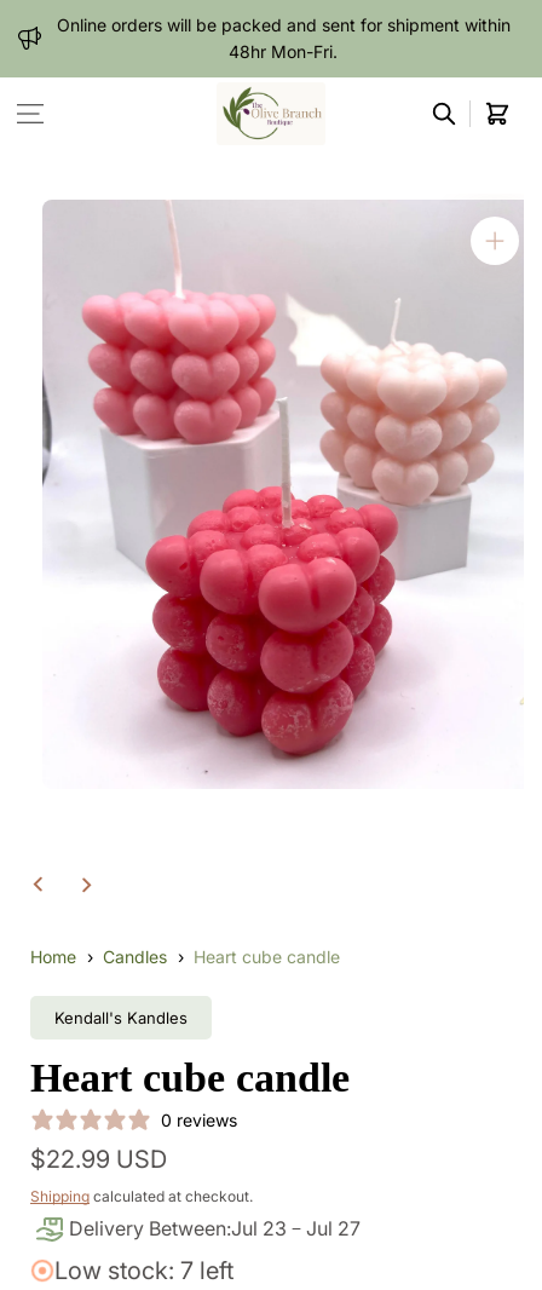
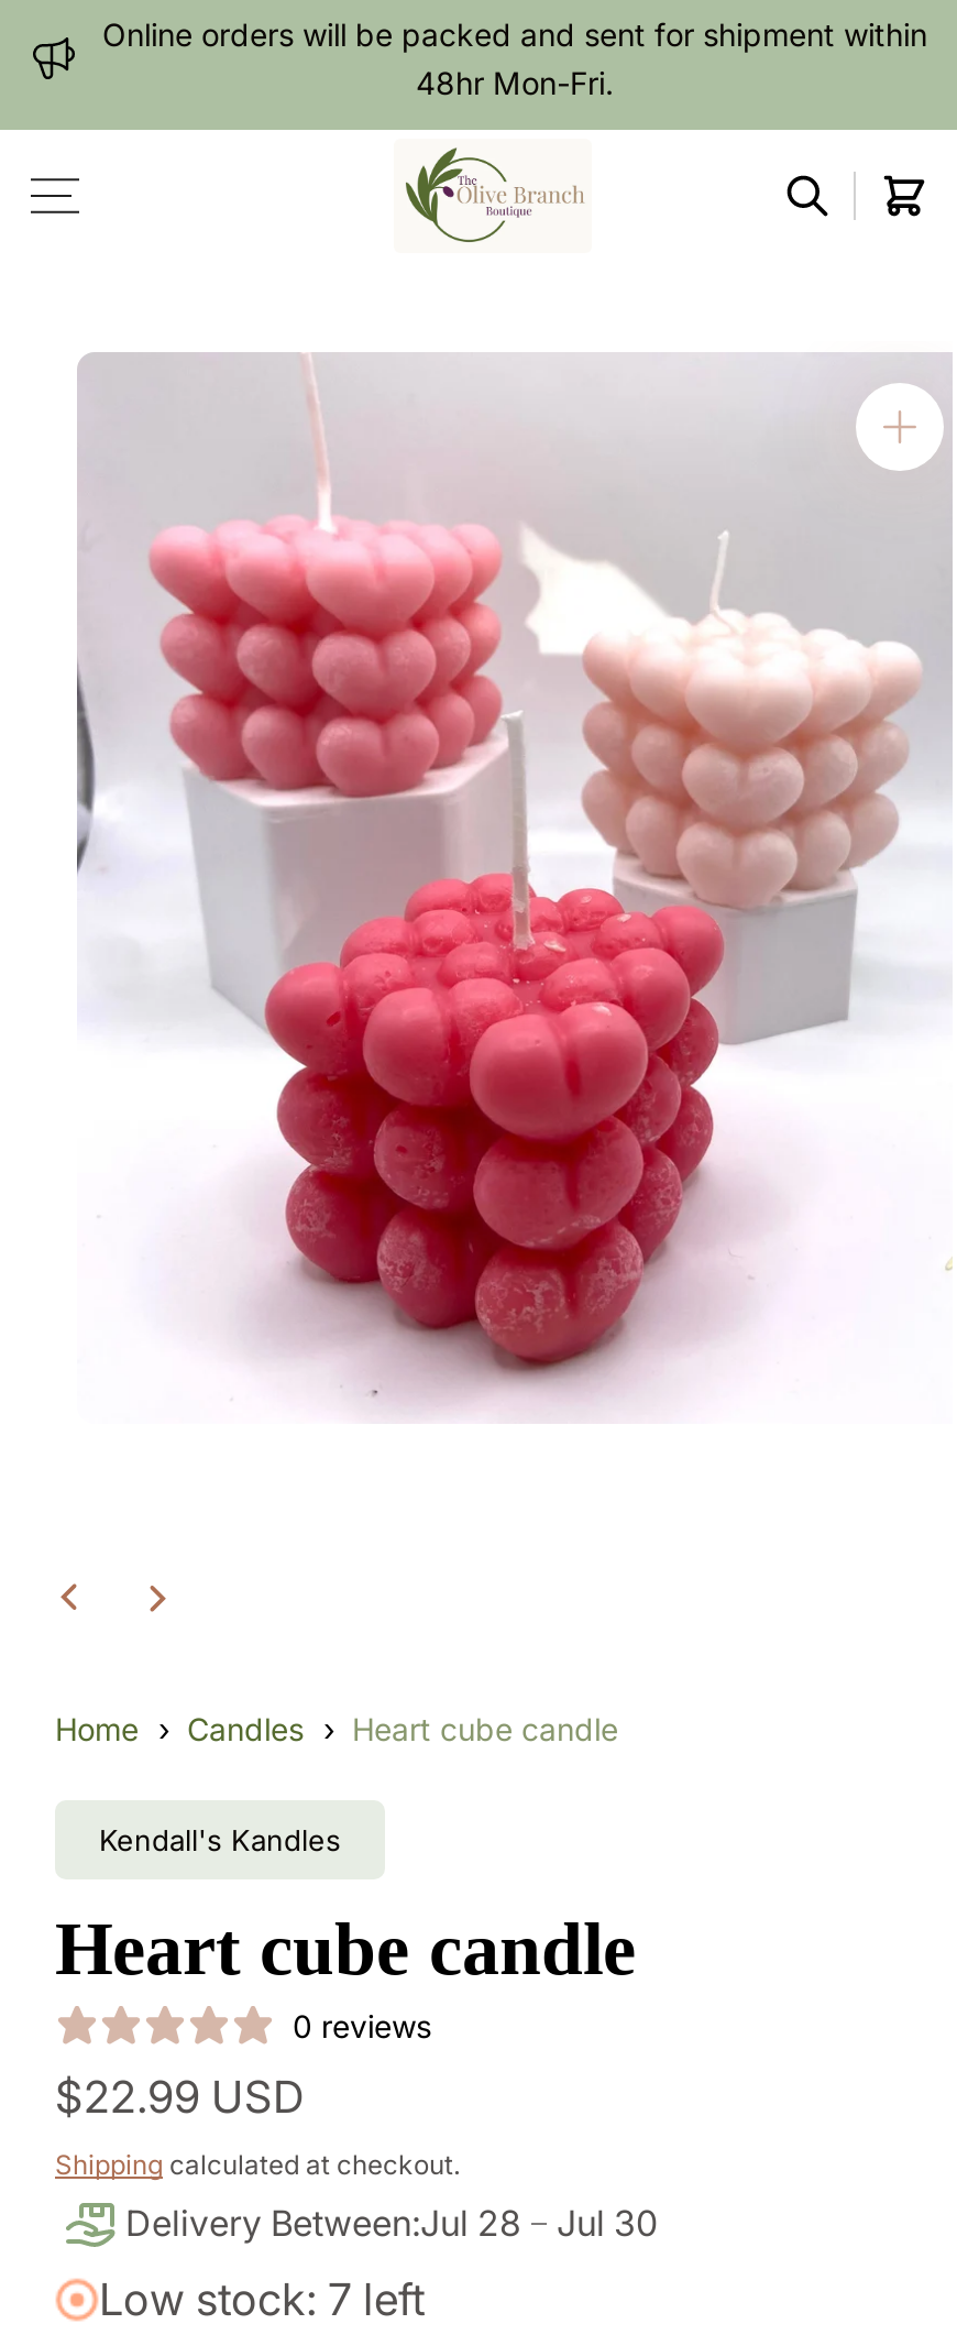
[69,1216,287,1241] Delivery Between:Jul 23 -> [125,2201,521,2245] Delivery Between:Jul 28
[306,1216,361,1241] Jul 27 -> [557,2201,658,2245] Jul 30

